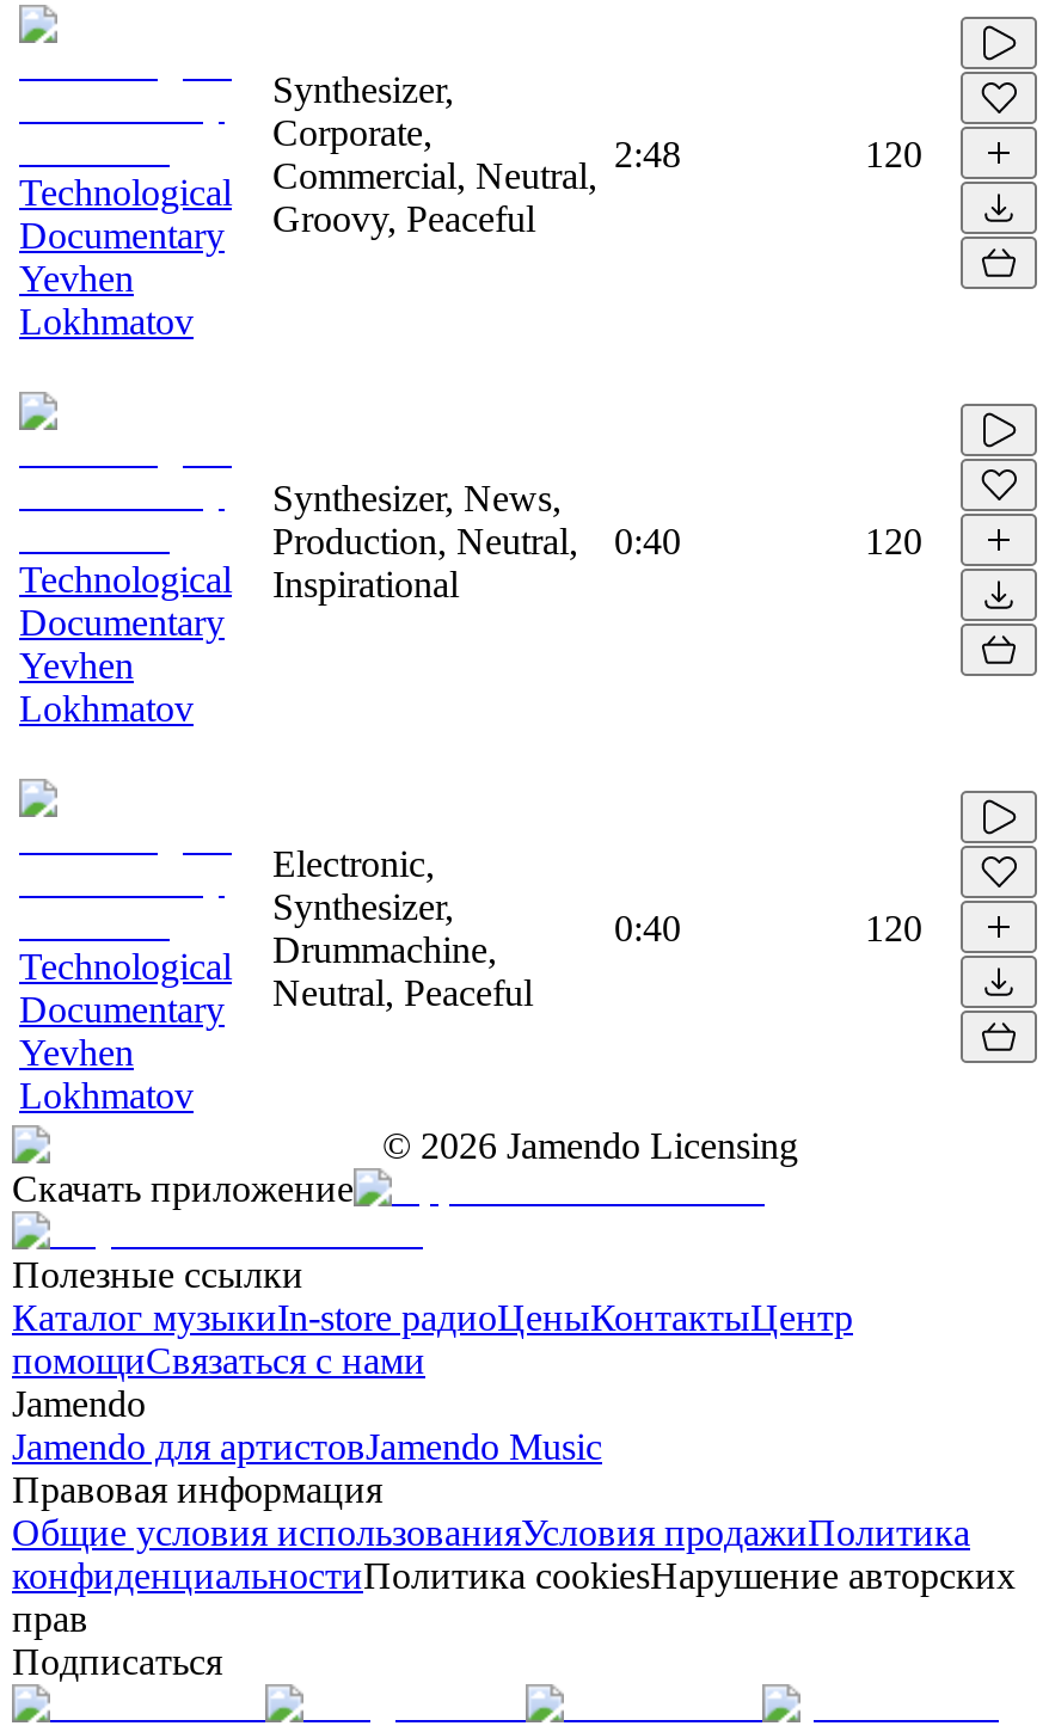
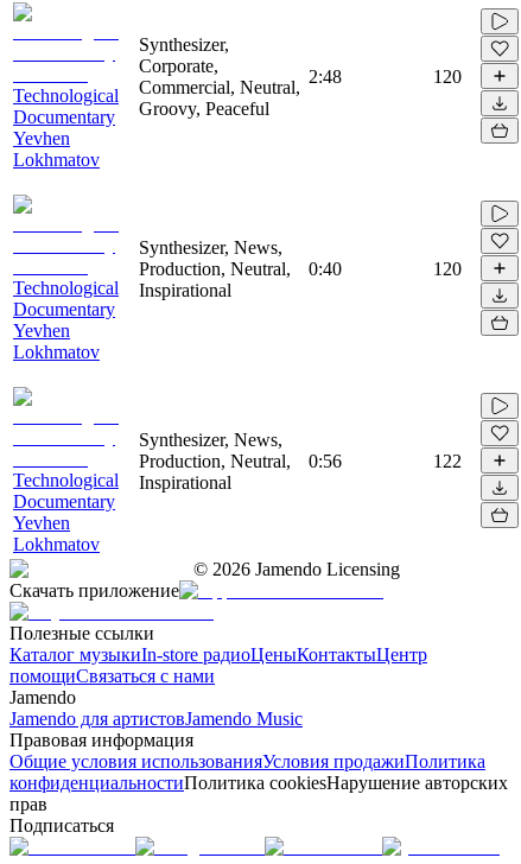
[272,842,533,1012] Electronic, | Synthesizer, | Drummachine, | Neutral, Peaceful -> [139,429,291,492] Synthesizer, News, | Production, Neutral, | Inspirational
[614,907,922,947] 0:40 | 120 -> [309,451,462,471] 0:56 | 122

